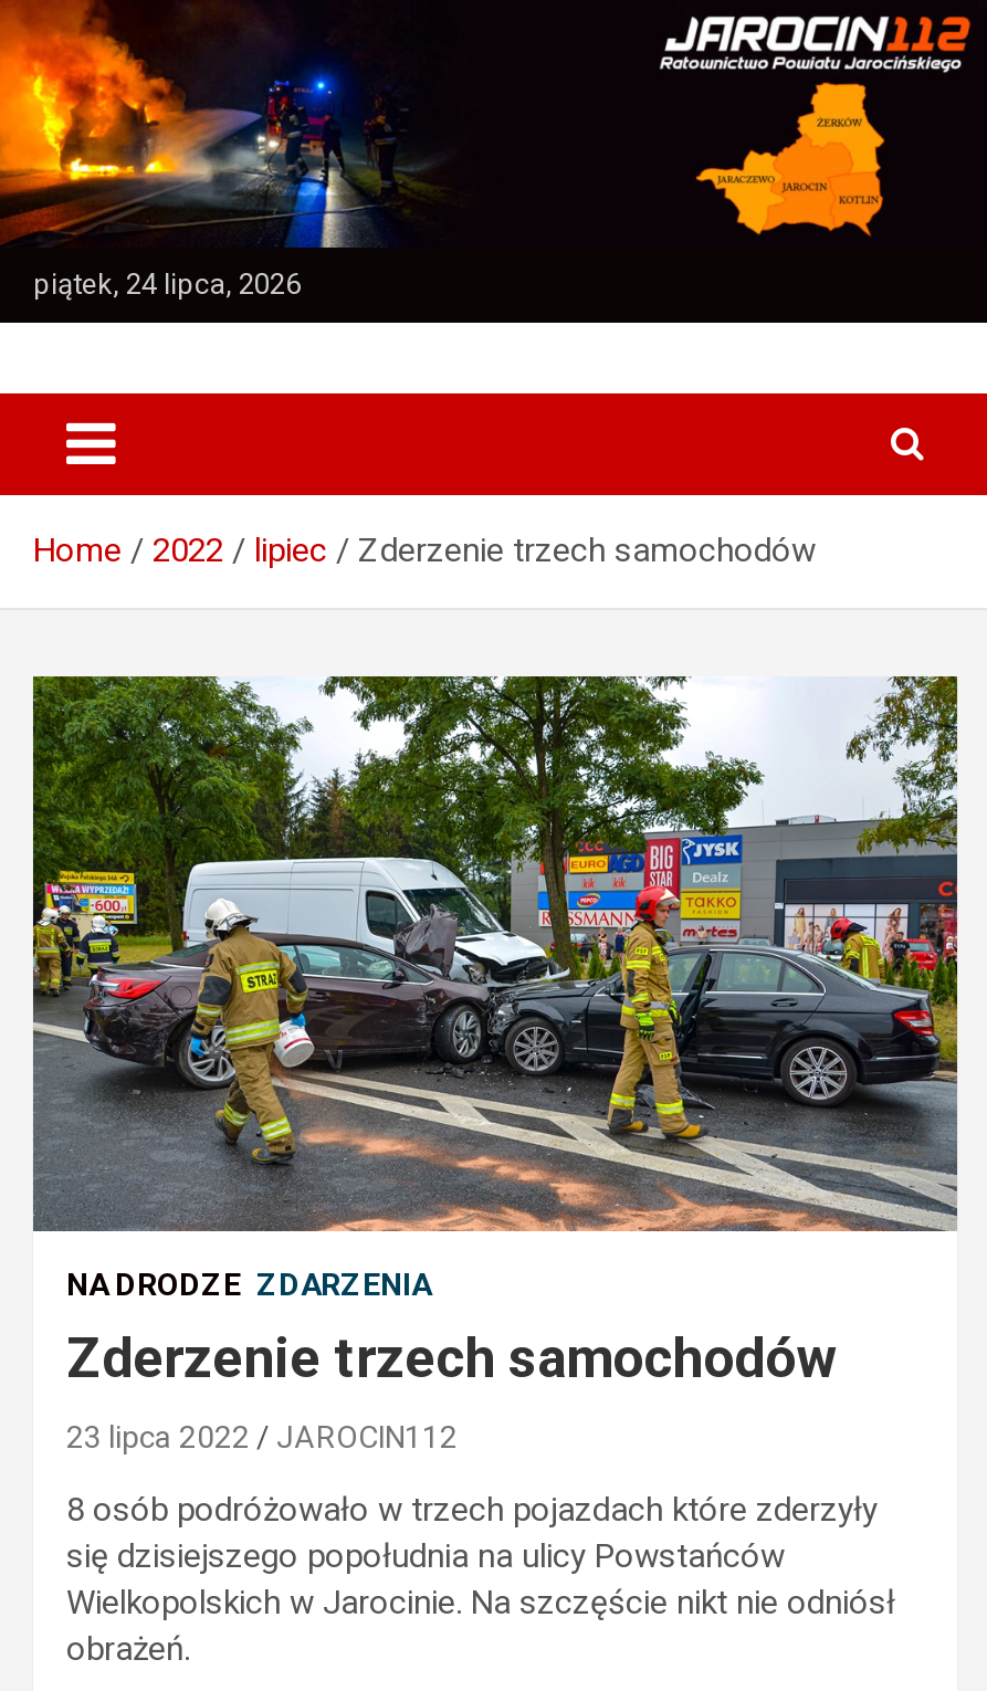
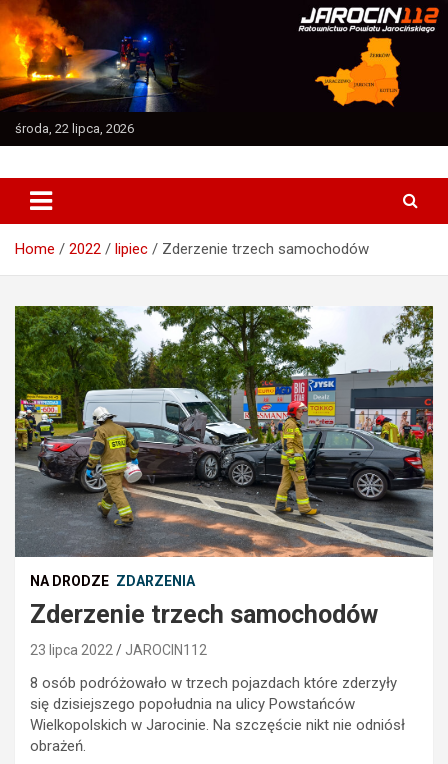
[33,267,301,301] piątek, 24 lipca, 2026 -> [15,121,134,136] środa, 22 lipca, 2026

